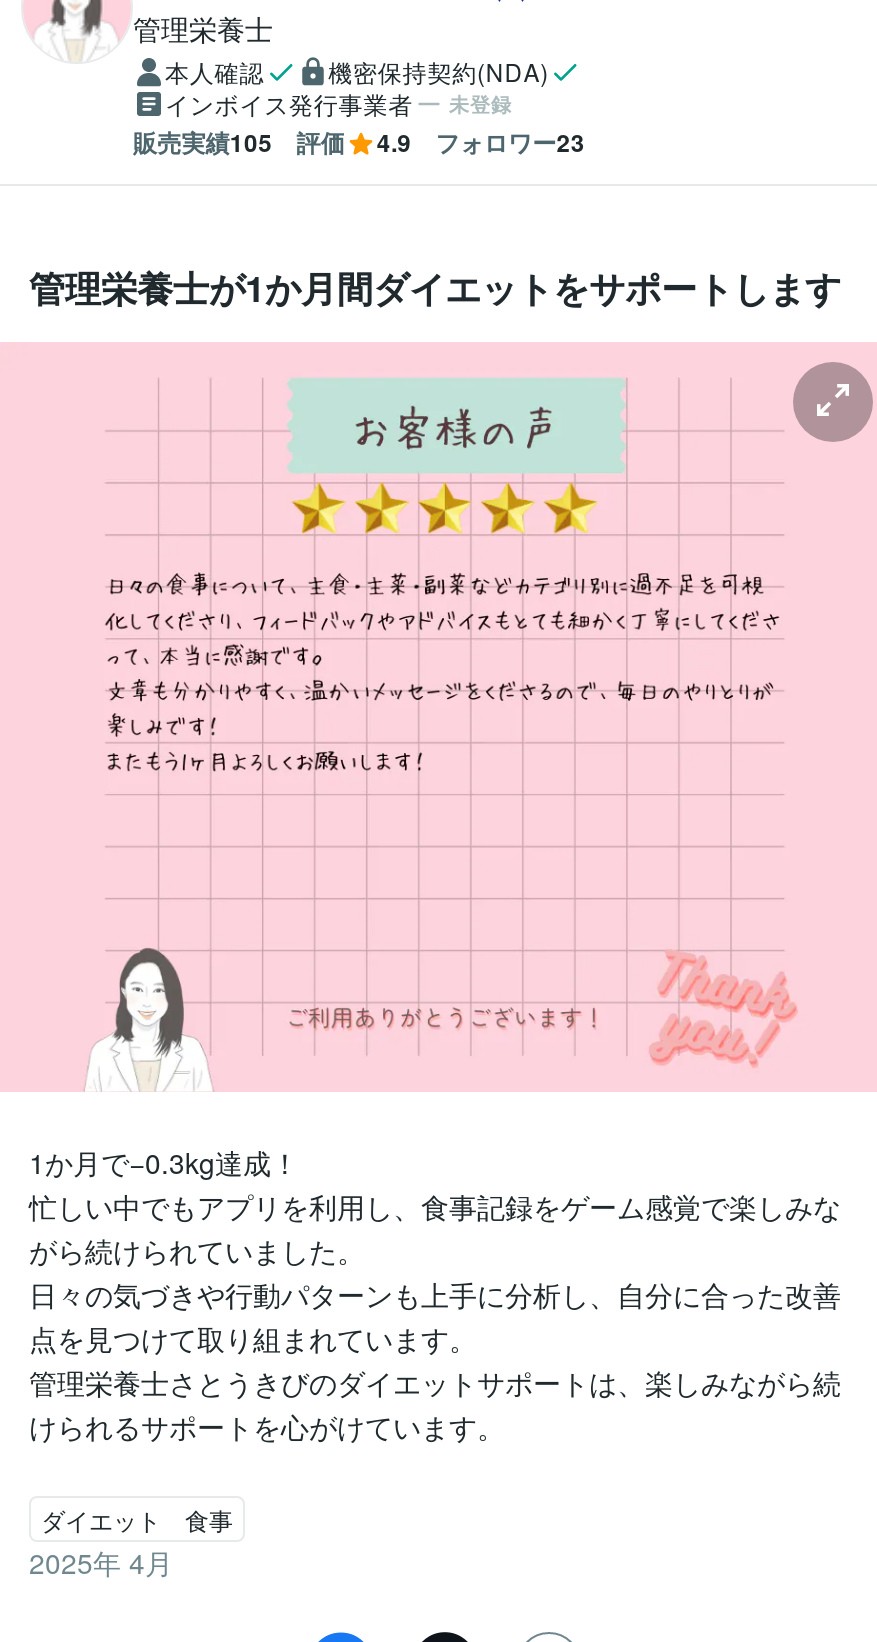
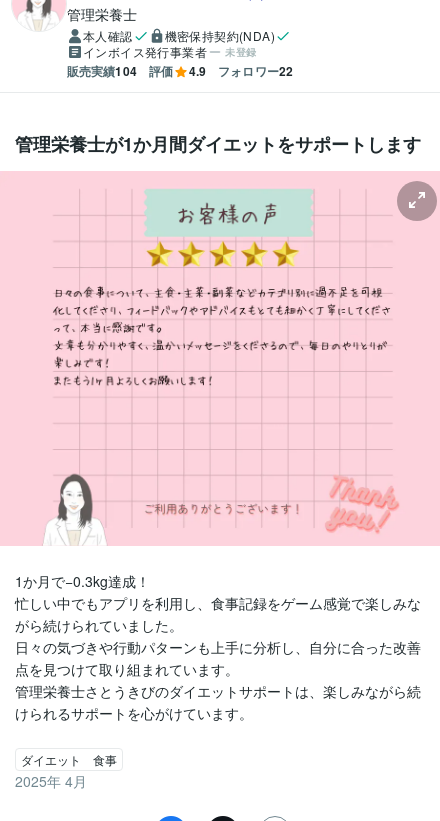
[133,125,272,161] 販売実績105 -> [67,62,137,80] 販売実績104
[435,125,585,161] フォロワー23 -> [218,62,293,80] フォロワー22

